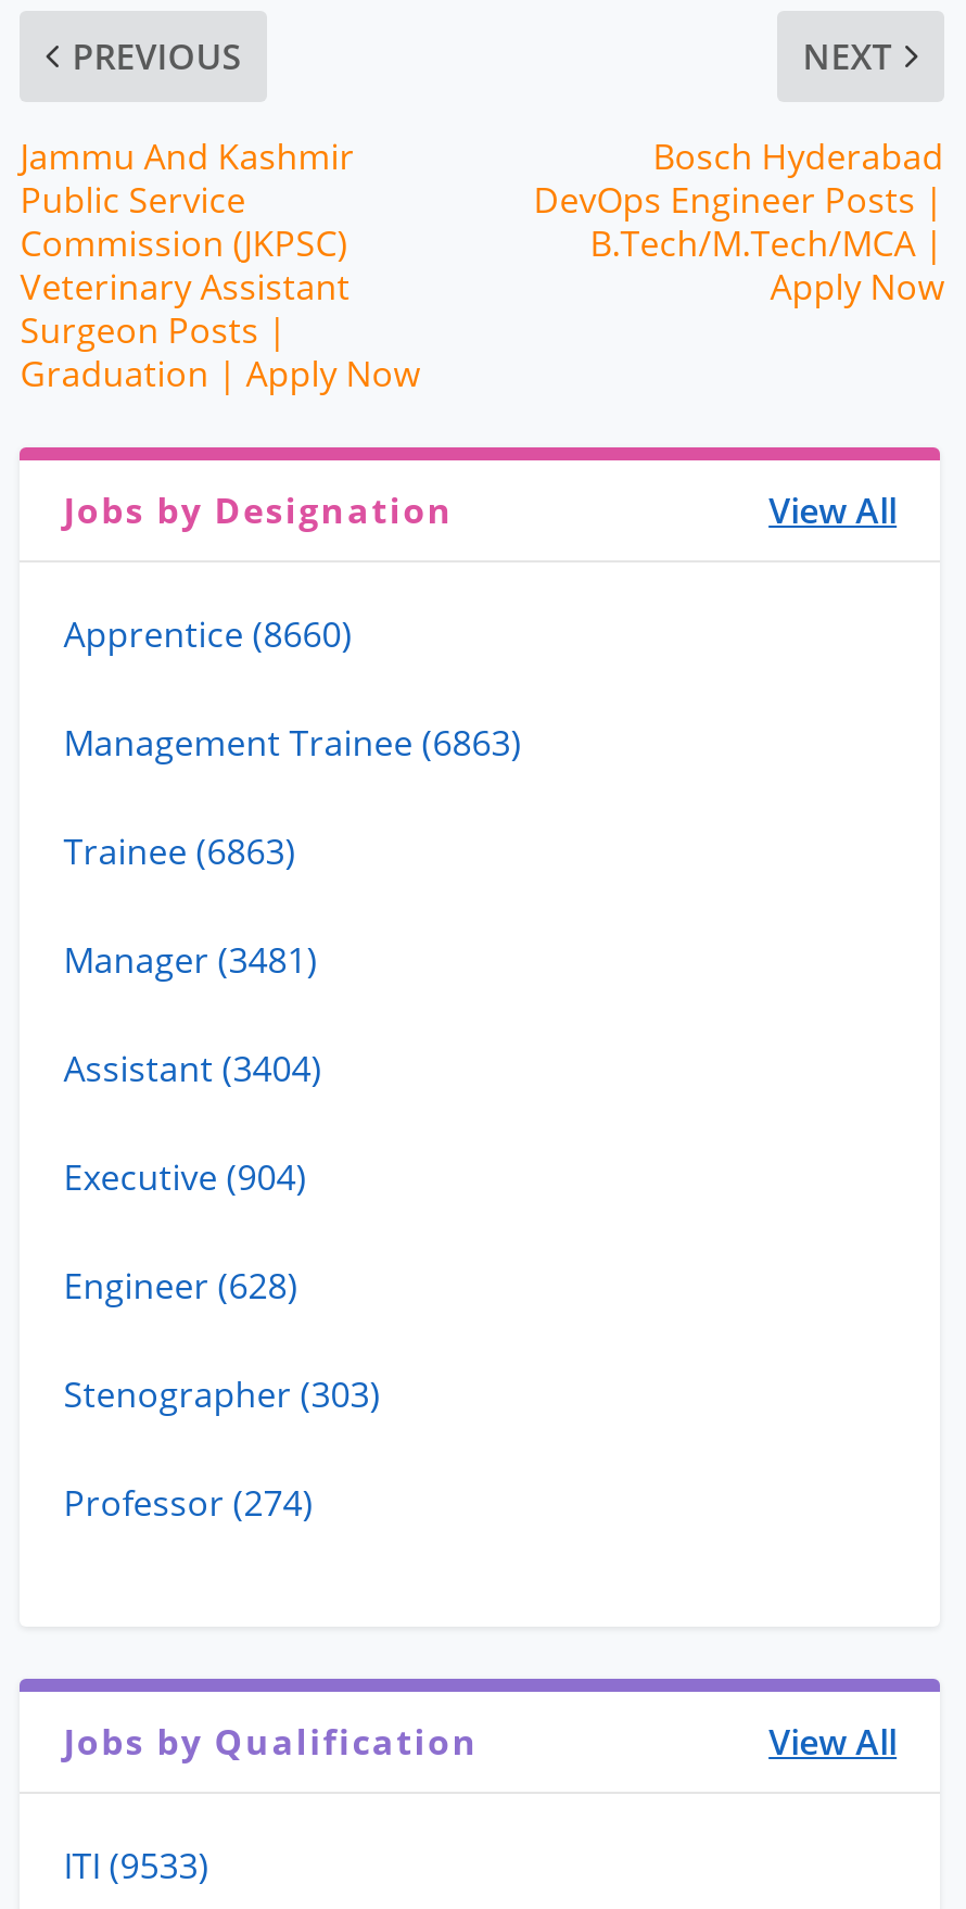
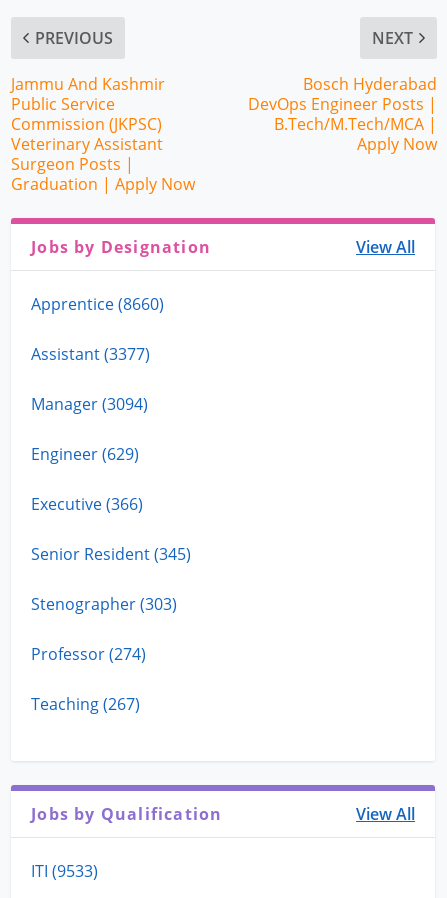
[63,719,521,1310] Management Trainee (6863) | Trainee (6863) | Manager (3481) | Assistant (3404) | Executive (904) | Engineer (628) -> [31,343,191,565] Assistant (3377) | Manager (3094) | Engineer (629) | Executive (366) | Senior Resident (345)
moved [63,1370,380,1527] -> [31,593,177,665]: Stenographer (303) | Professor (274)
none -> [31,693,140,715] Teaching (267)

